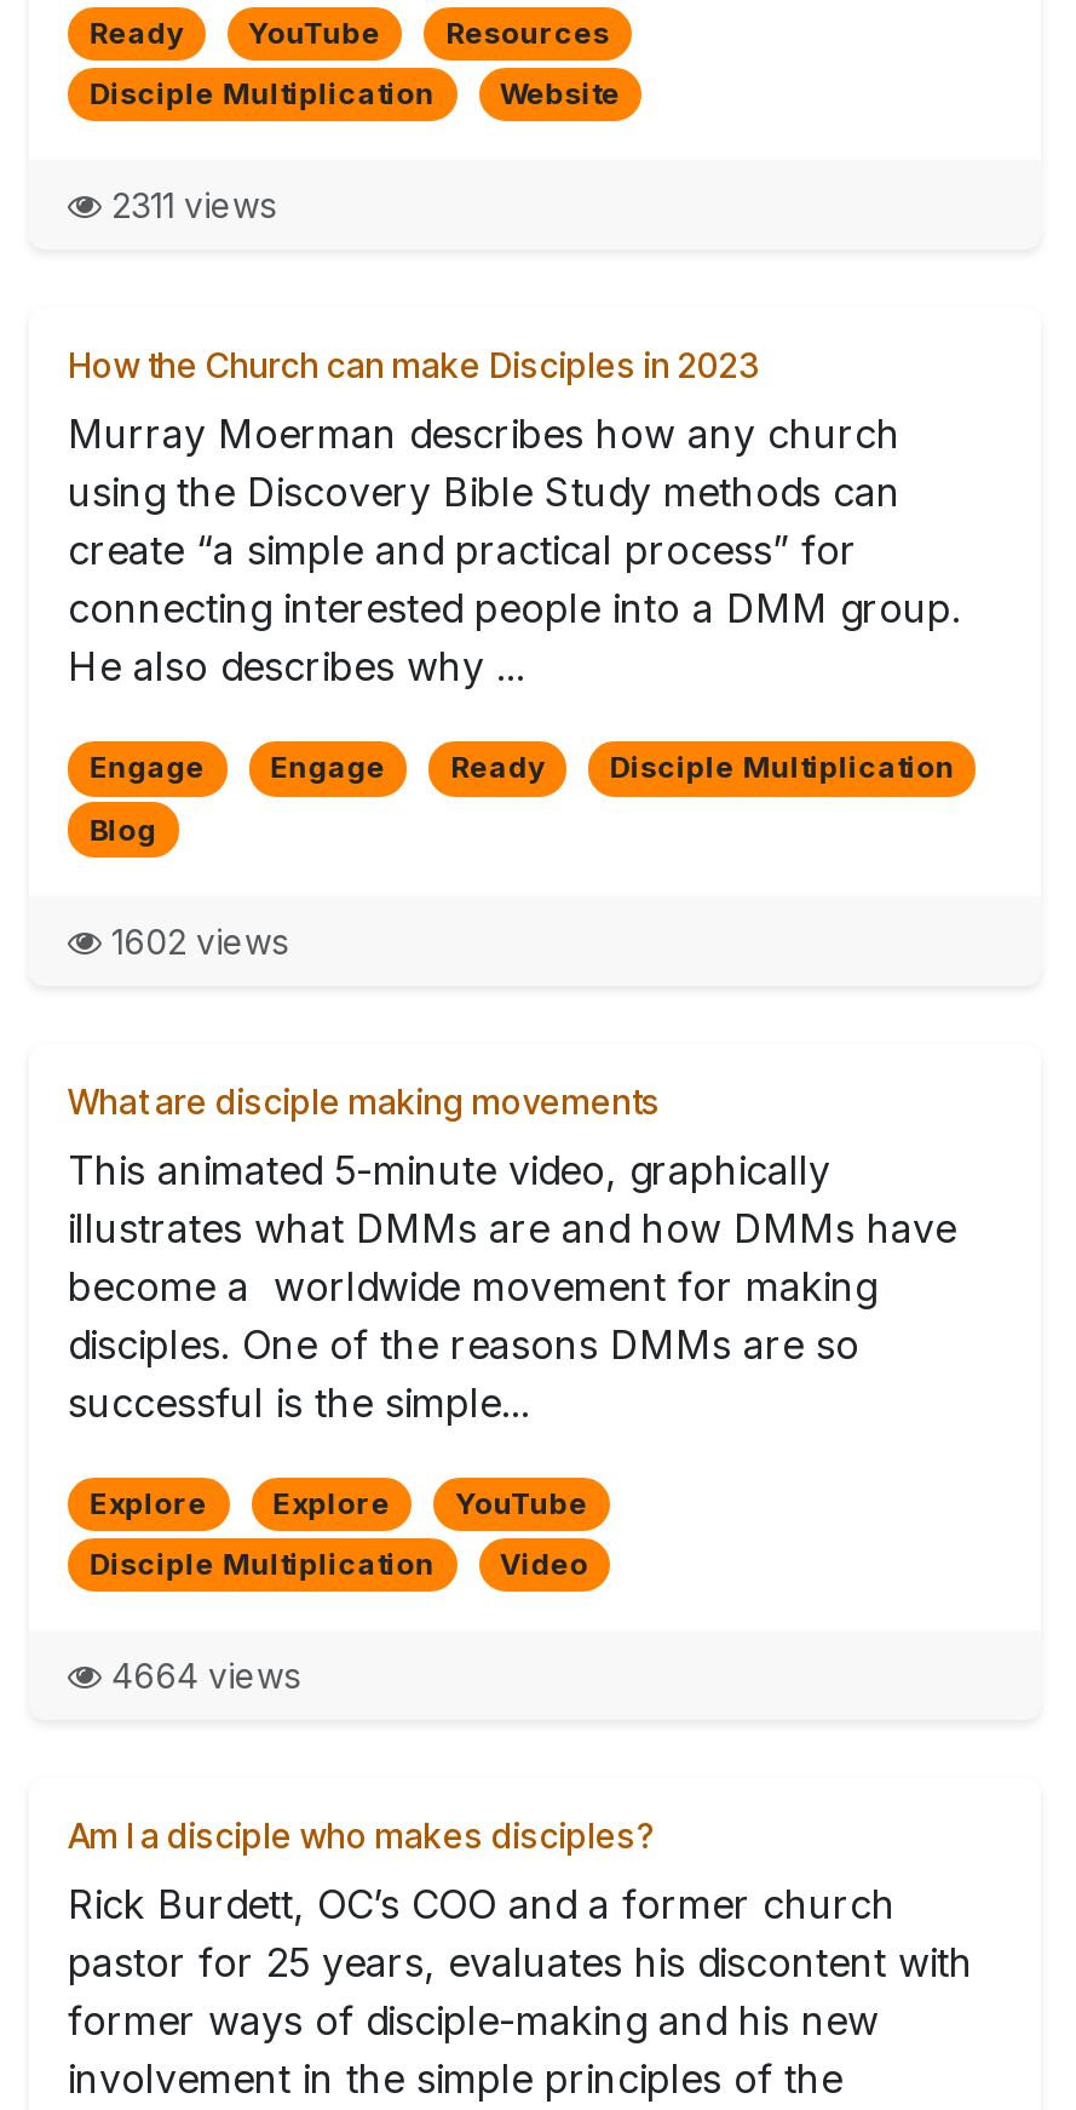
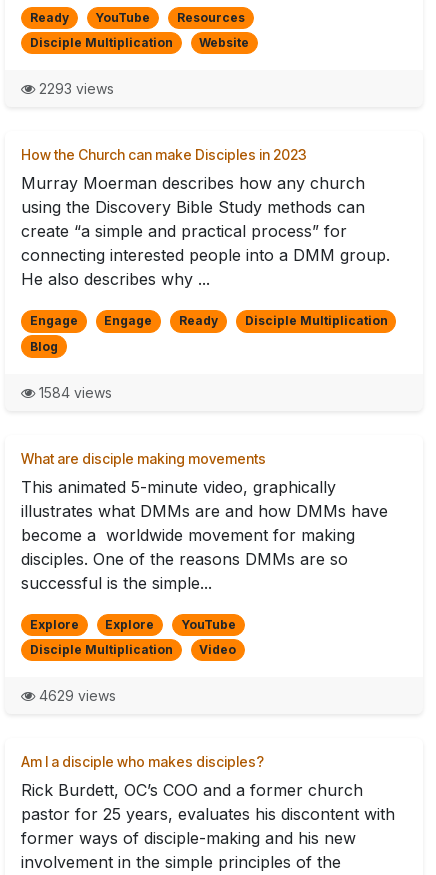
[102,185,276,226] 2311 views -> [35,80,114,97] 2293 views
[102,920,288,961] 1602 views -> [35,384,112,401] 1584 views
[102,1655,300,1696] 4664 views -> [35,687,116,704] 4629 views

